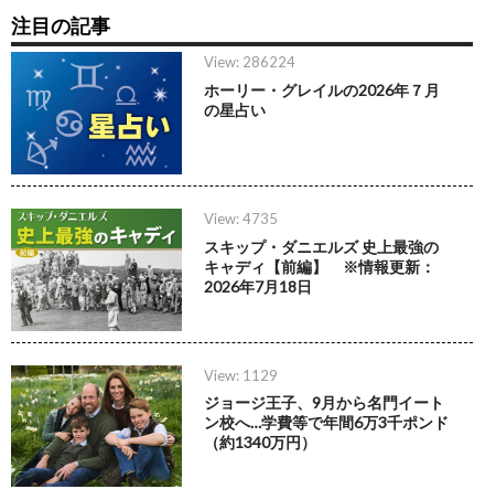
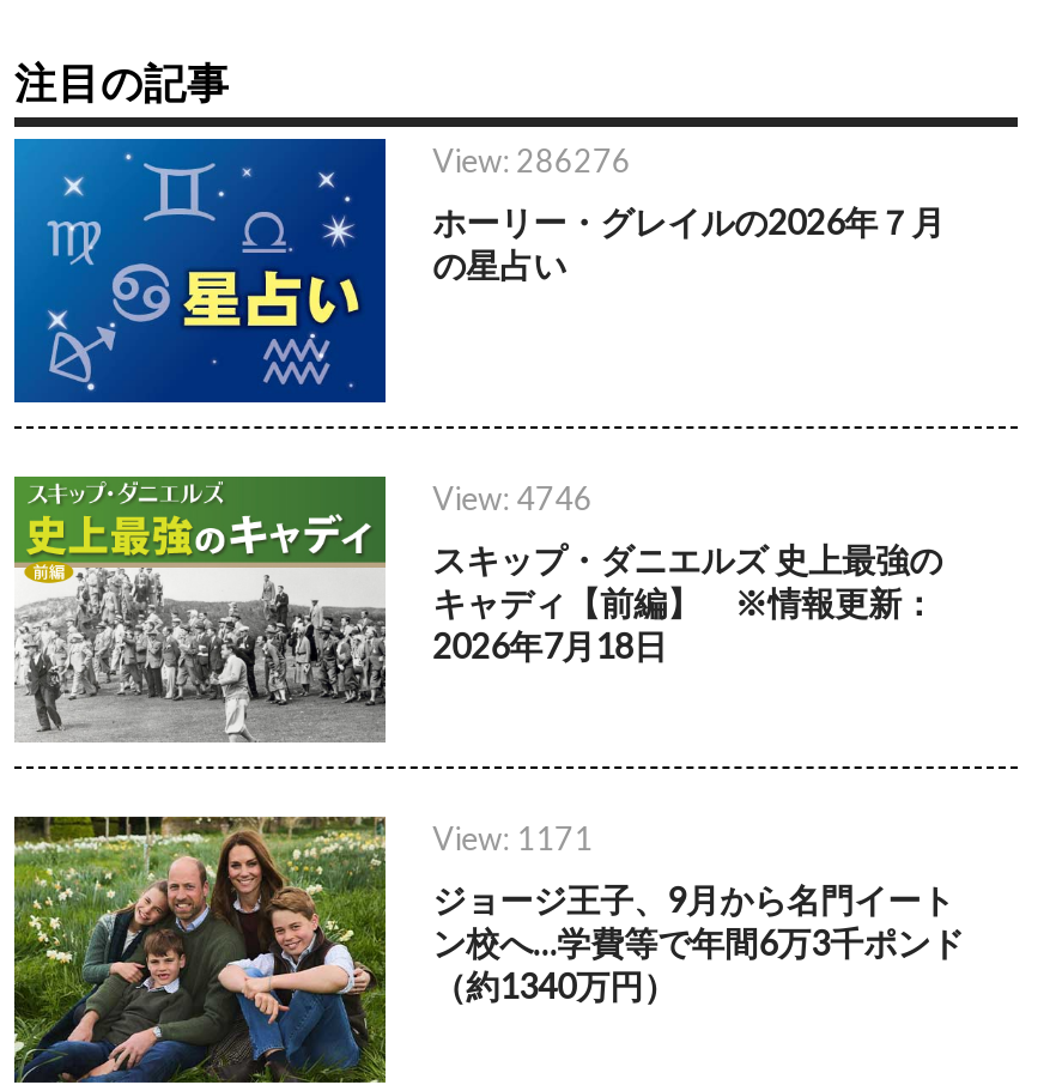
[203,53,295,71] View: 286224 -> [432,141,631,179] View: 286276
[203,210,277,227] View: 4735 -> [432,480,593,518] View: 4746
[203,366,277,384] View: 1129 -> [432,819,593,857] View: 1171

